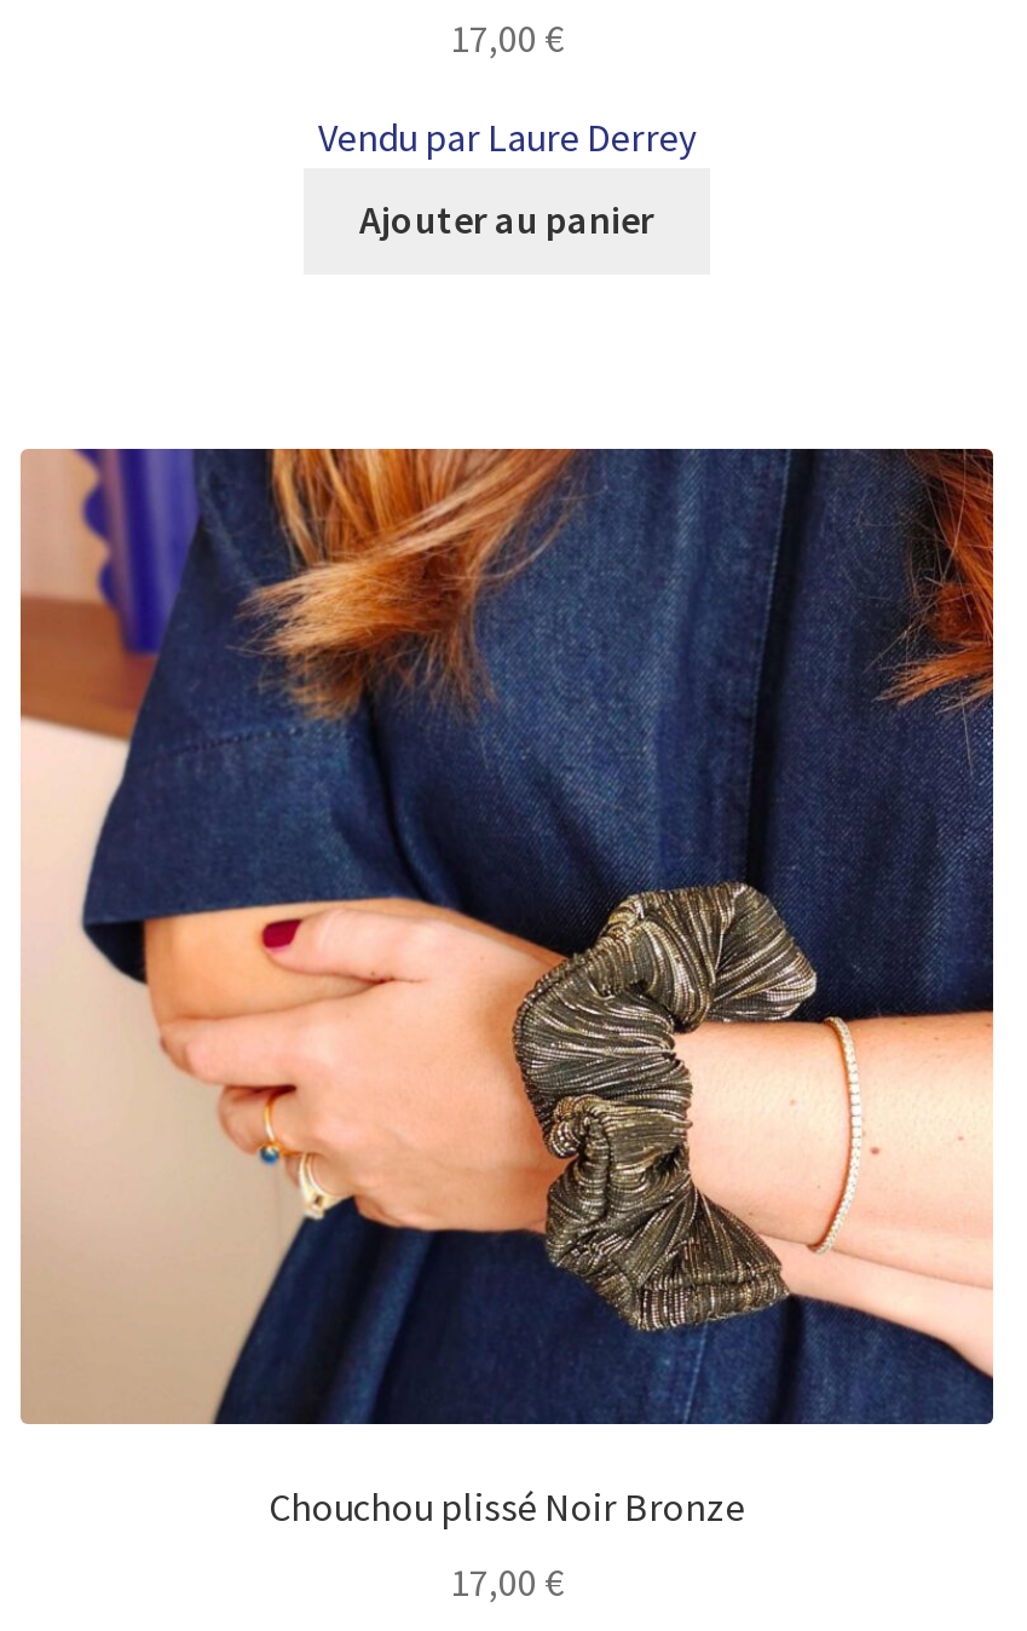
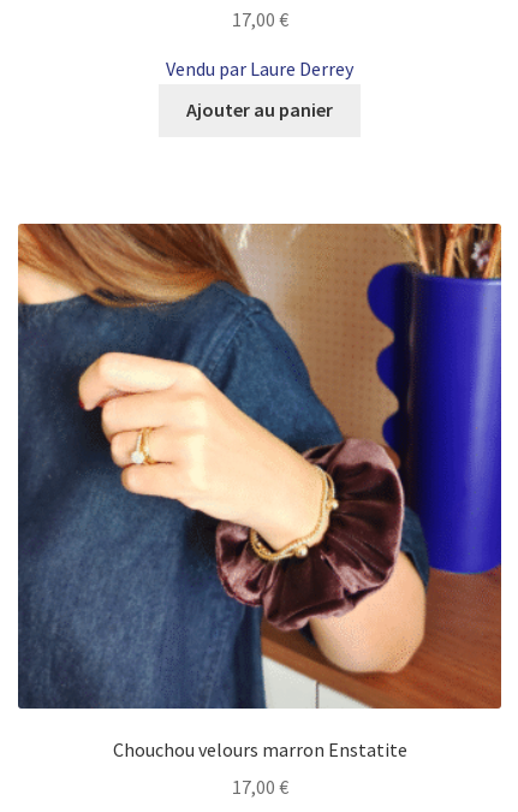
[18,446,996,1532] [image] | Chouchou plissé Noir Bronze -> [17,223,502,762] [image] | Chouchou velours marron Enstatite

